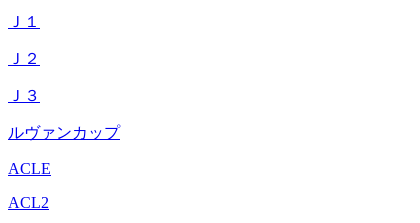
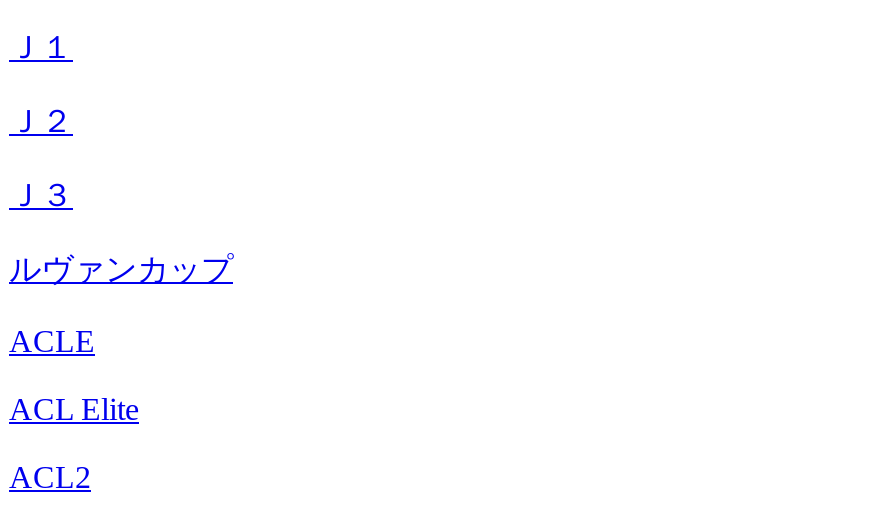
none -> [9,392,139,426] ACL Elite

